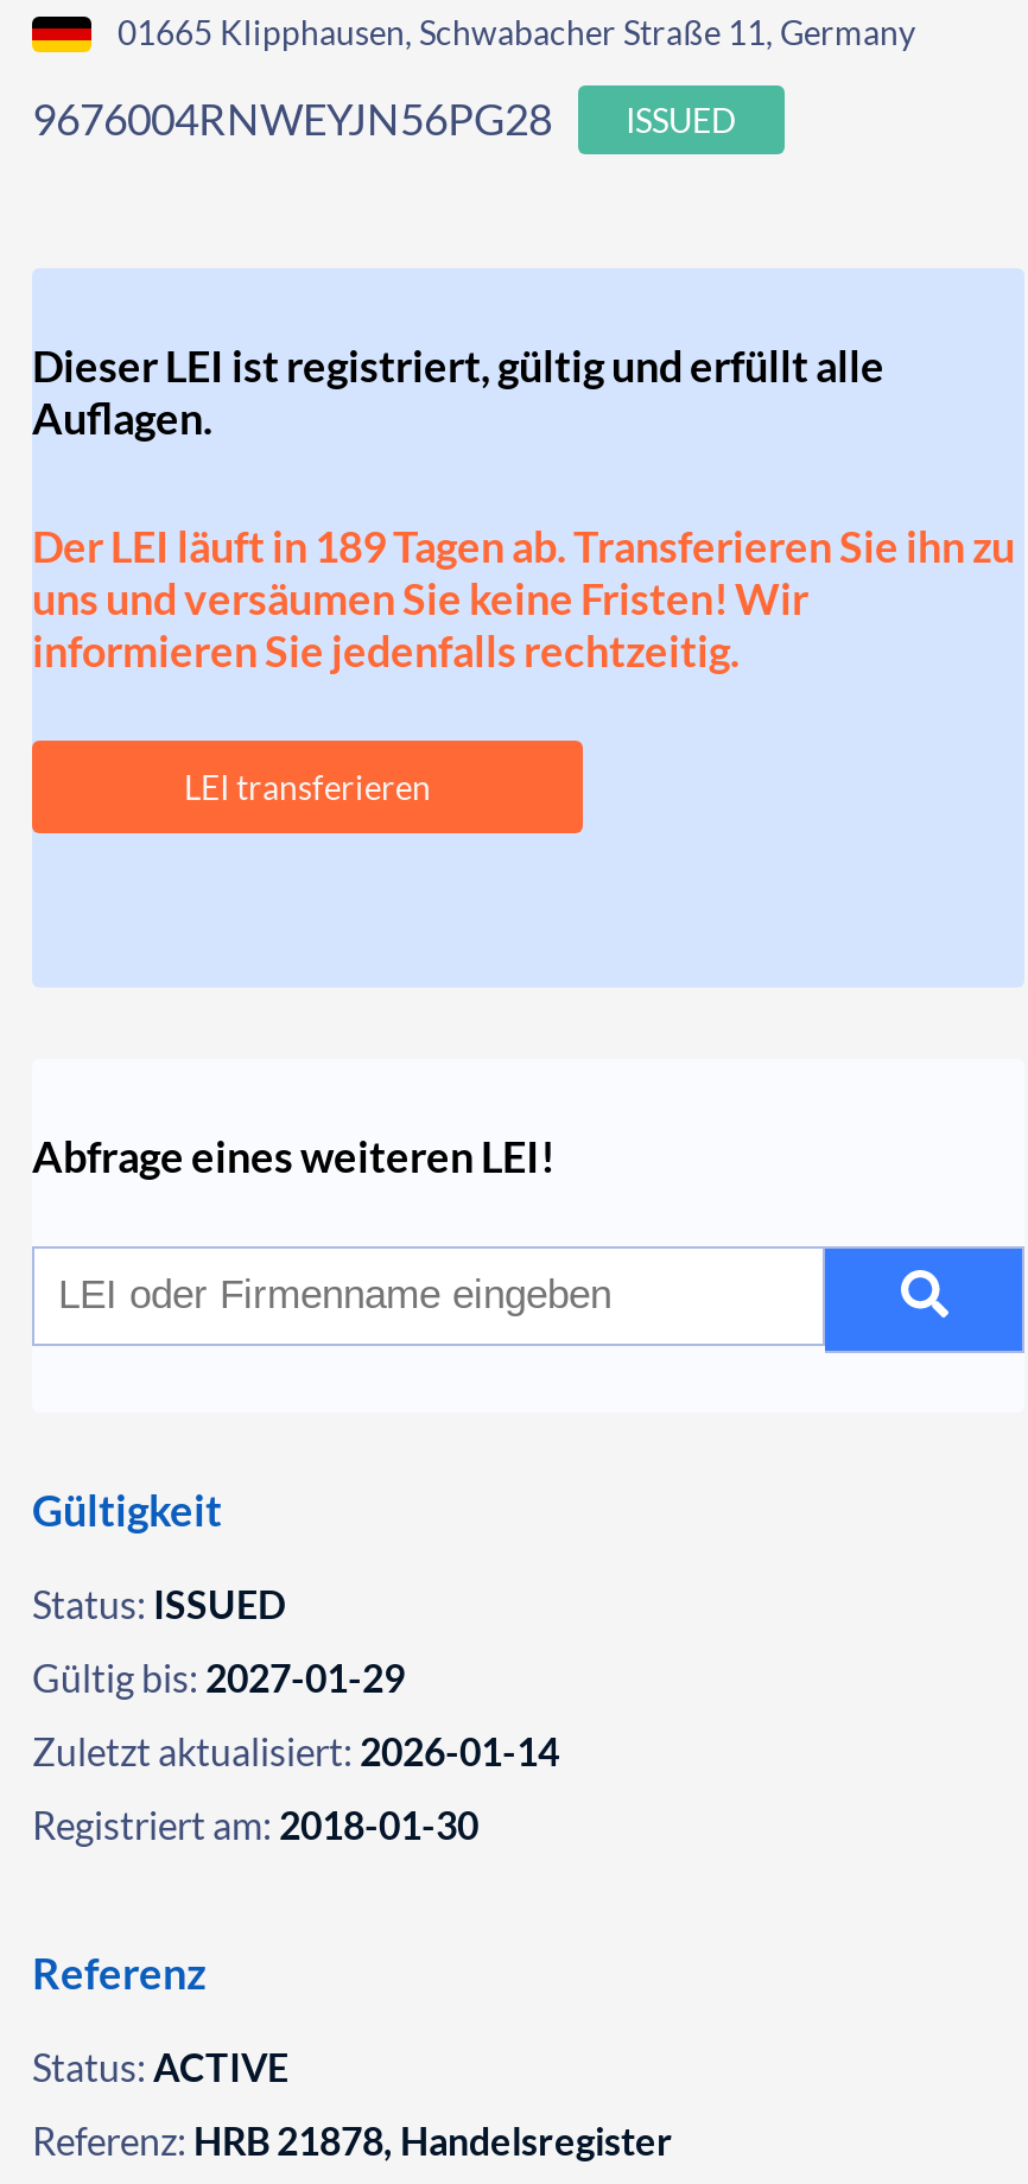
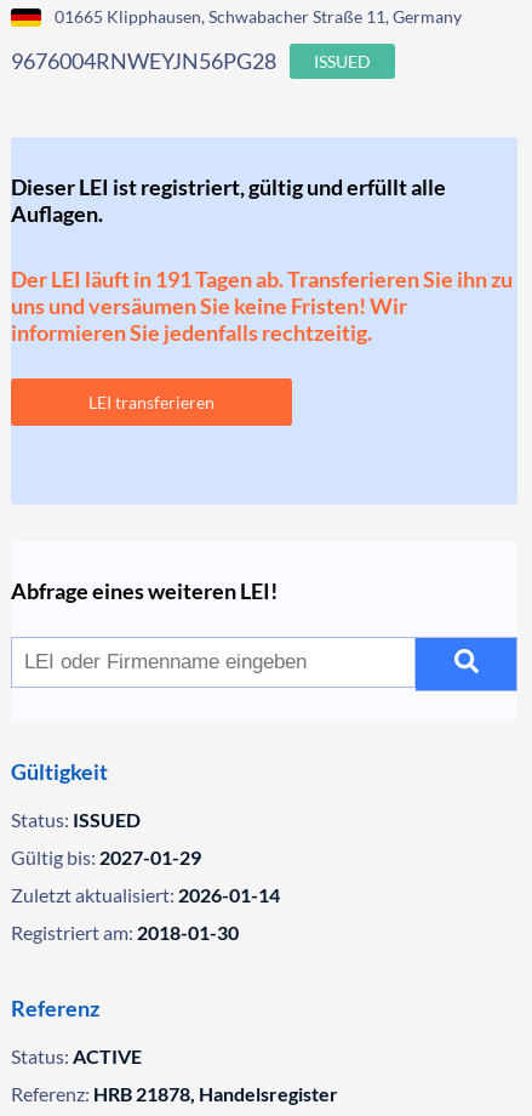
[32,520,1015,572] Der LEI läuft in 189 Tagen ab. Transferieren Sie ihn zu -> [11,266,513,292] Der LEI läuft in 191 Tagen ab. Transferieren Sie ihn zu

